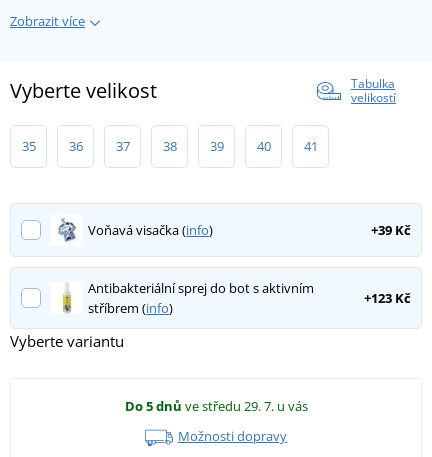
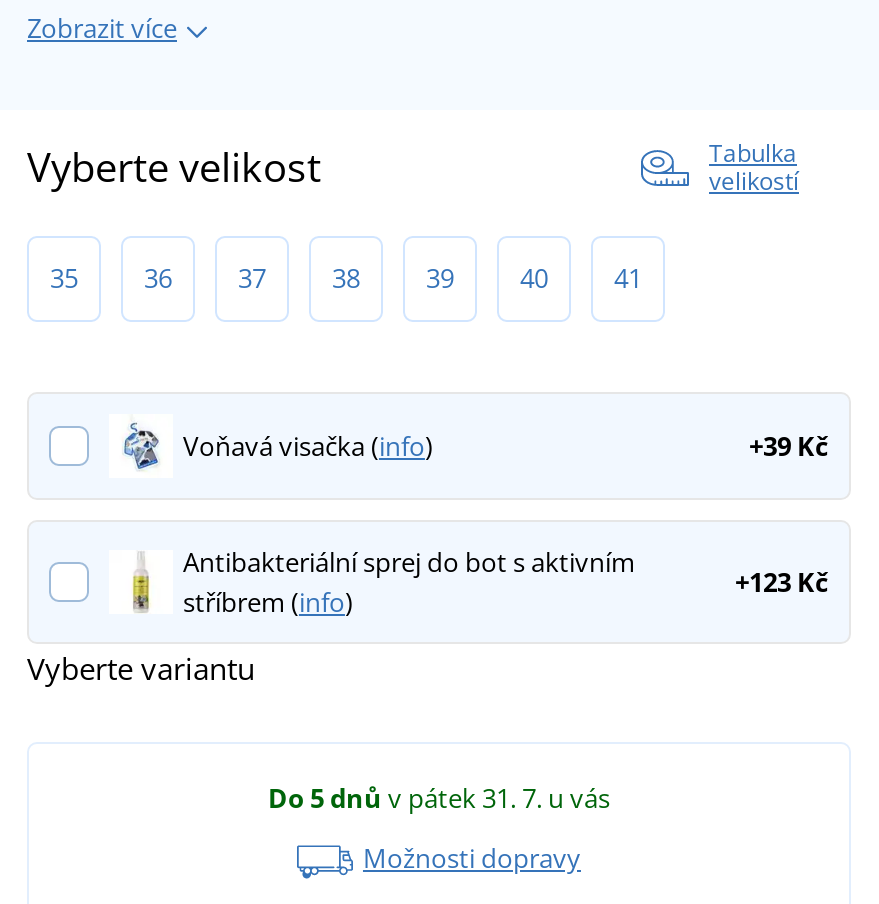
[124,397,307,415] Do 5 dnů ve středu 29. 7. u vás -> [268,780,610,816] Do 5 dnů v pátek 31. 7. u vás

